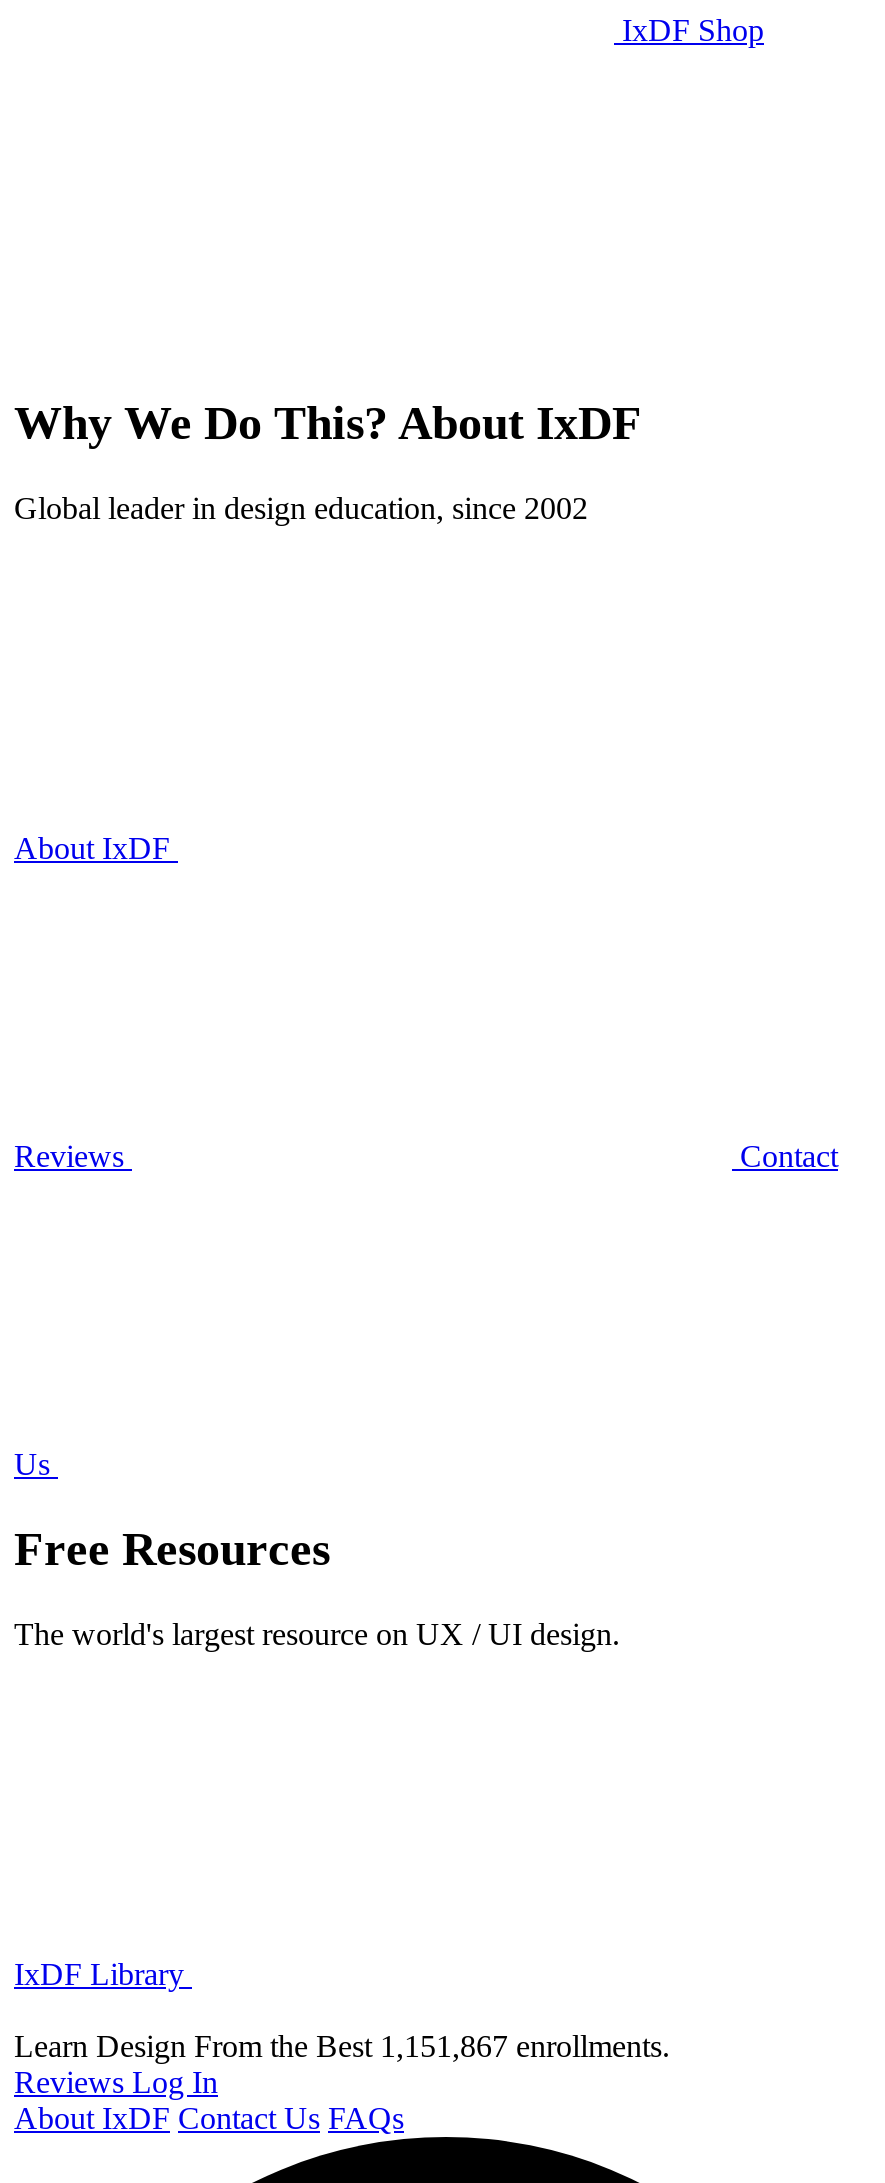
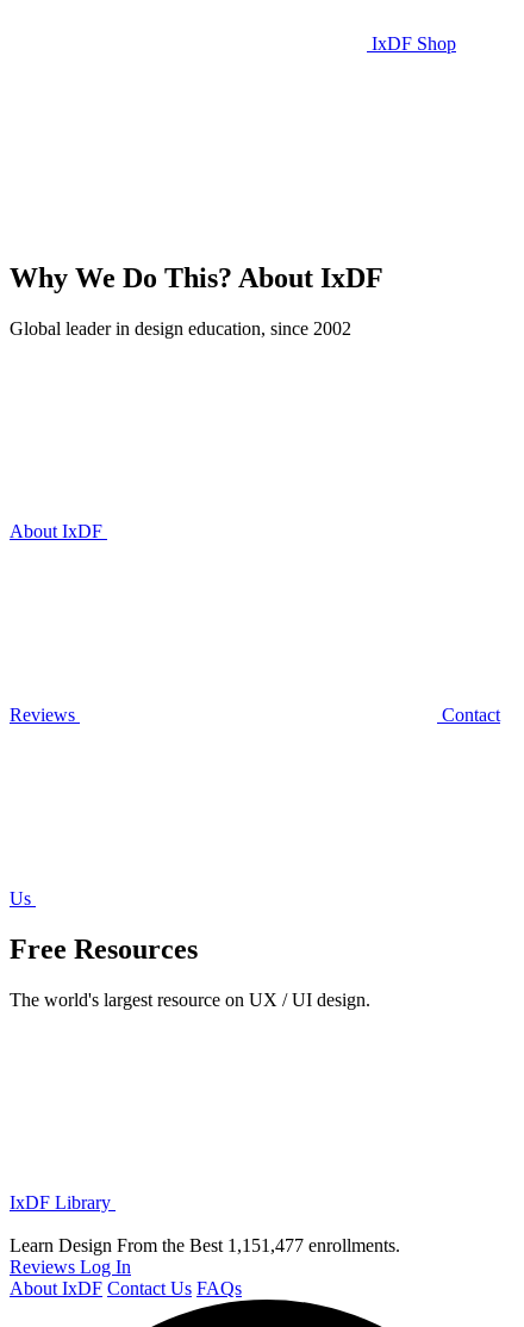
[14,2028,670,2062] Learn Design From the Best 1,151,867 enrollments. -> [10,1235,400,1255] Learn Design From the Best 1,151,477 enrollments.

